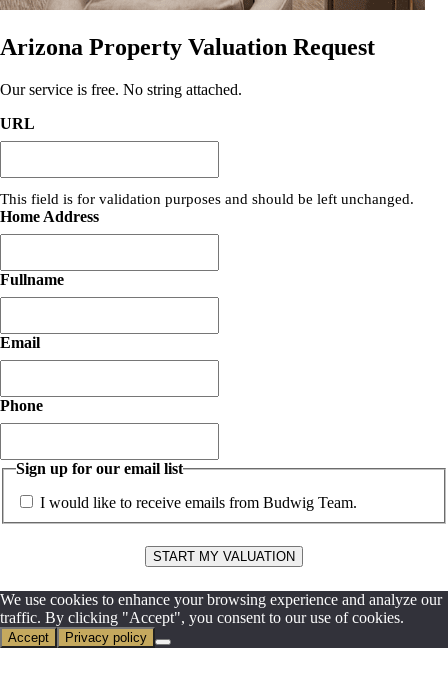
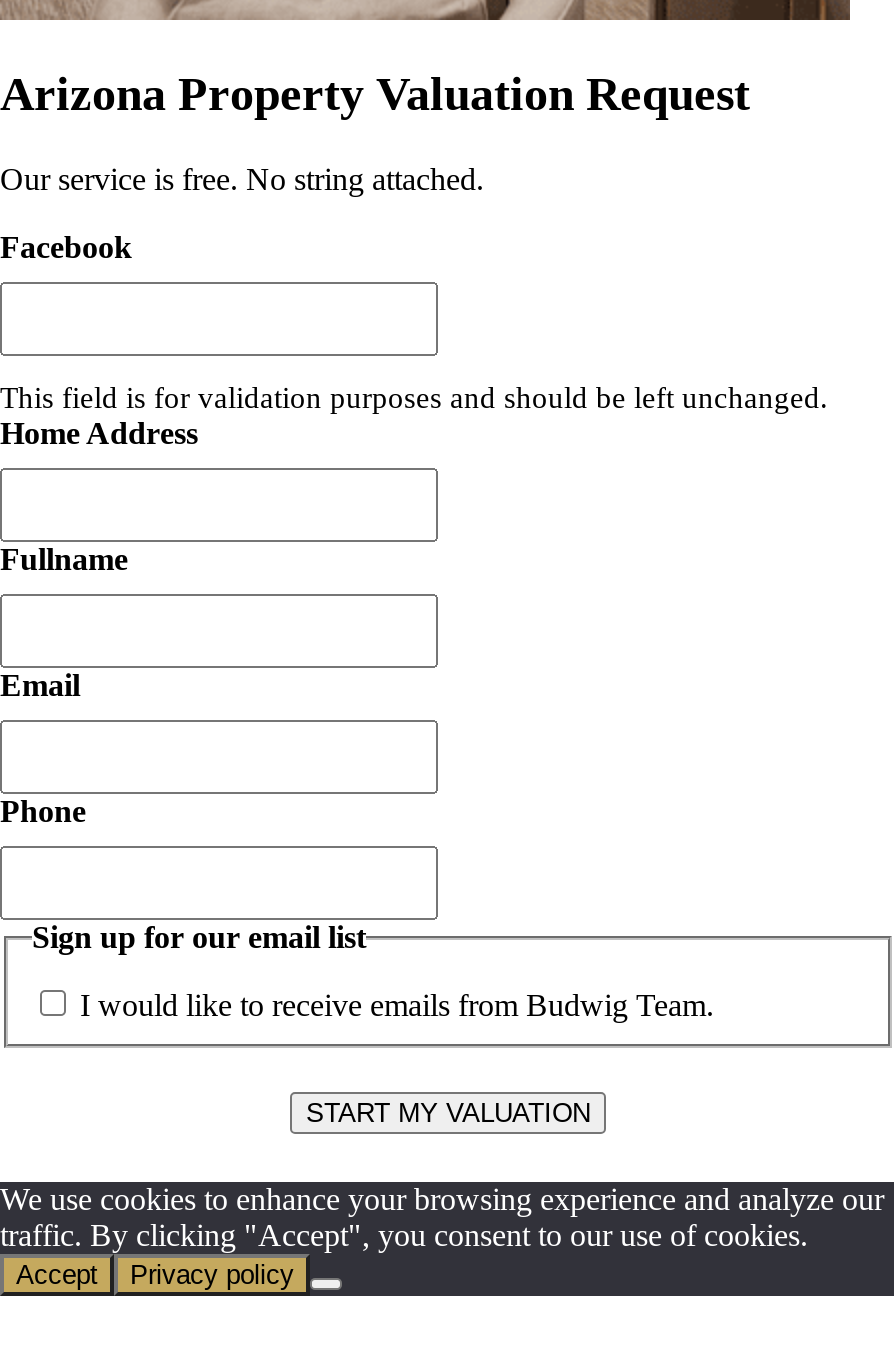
[0,115,35,132] URL -> [0,231,132,265] Facebook

